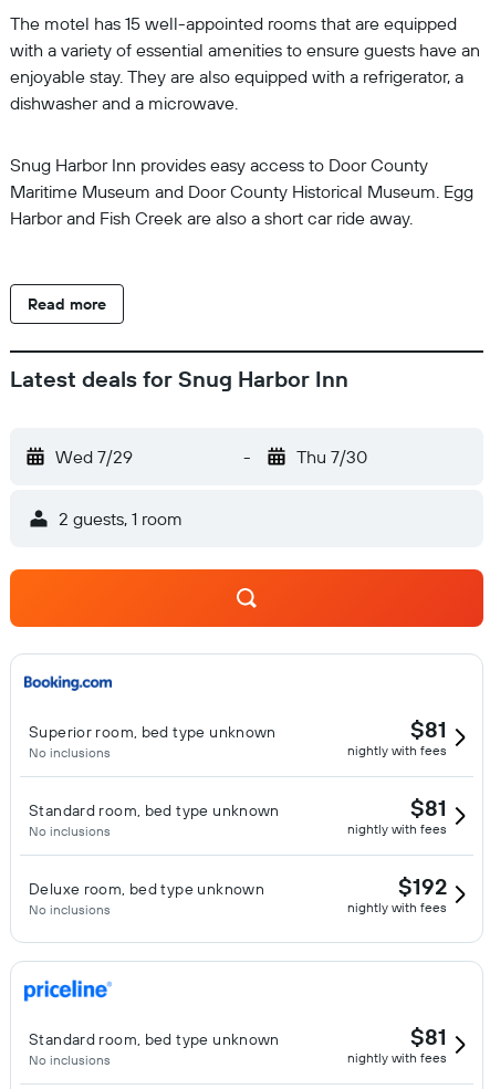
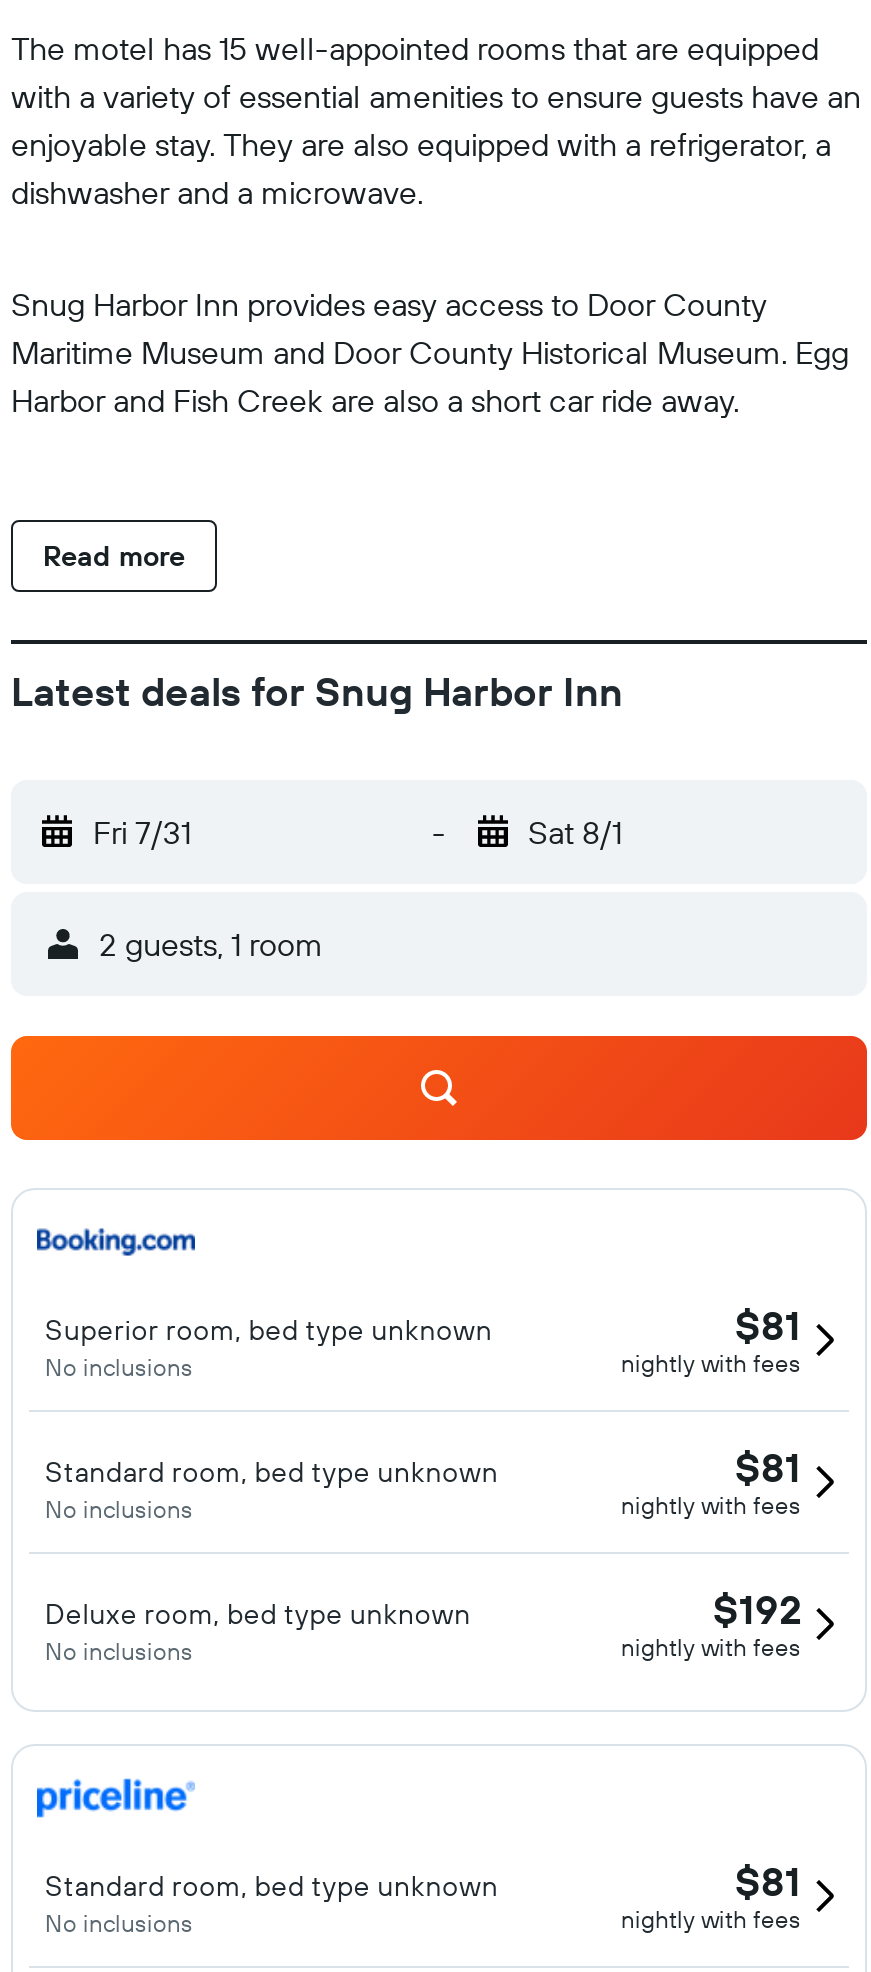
[55,446,133,468] Wed 7/29 -> [93,812,191,852] Fri 7/31
[296,446,367,468] Thu 7/30 -> [528,812,622,852] Sat 8/1

